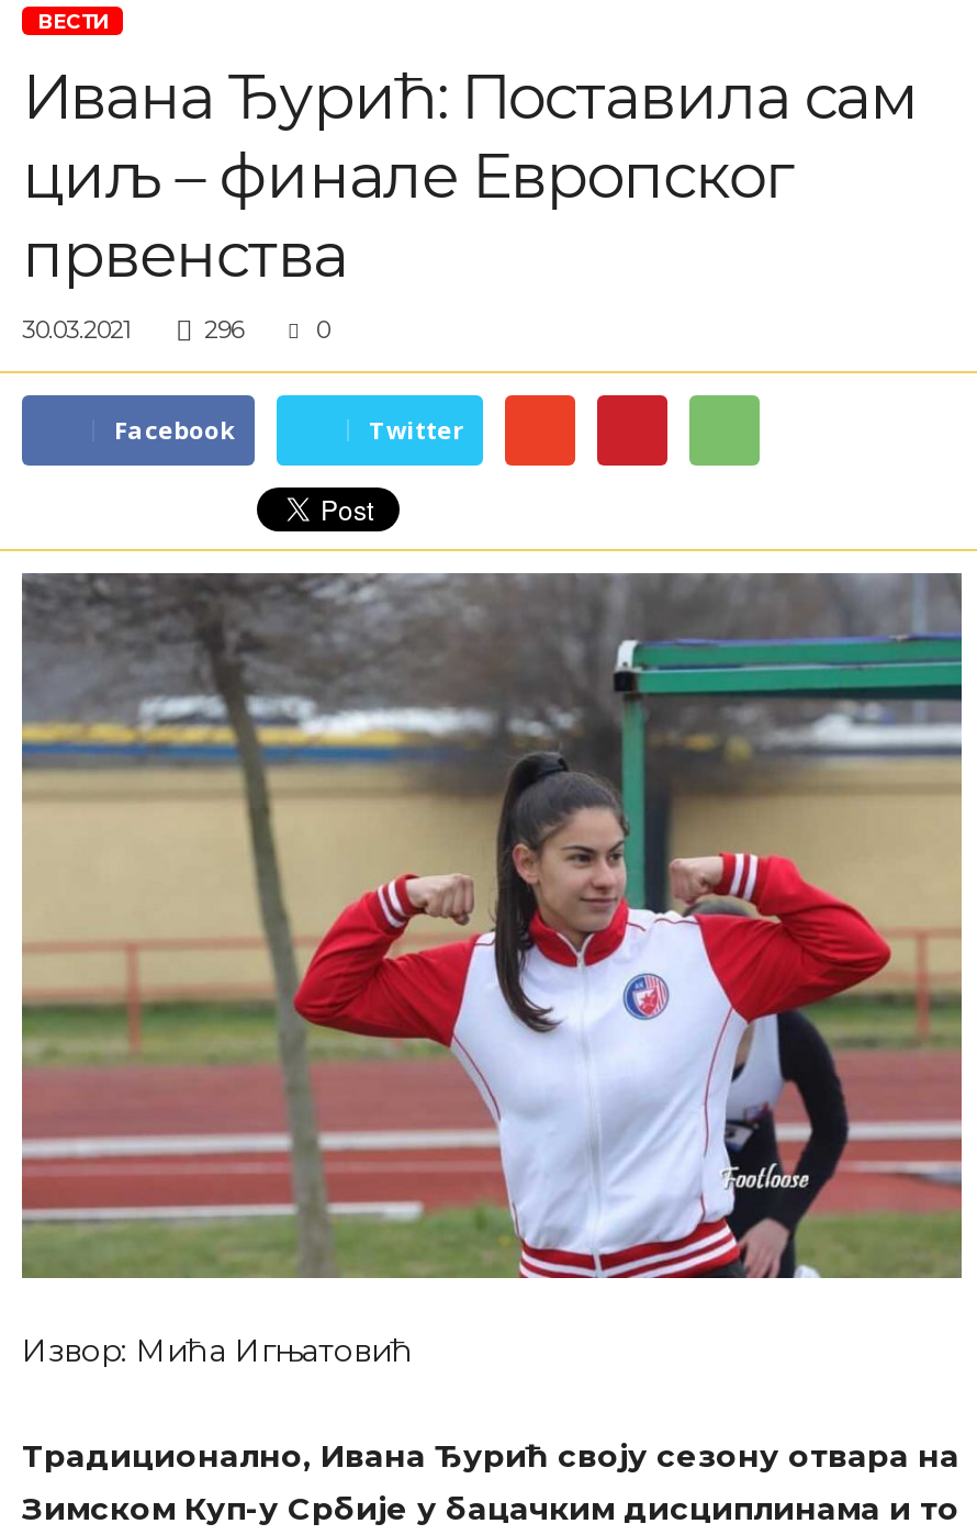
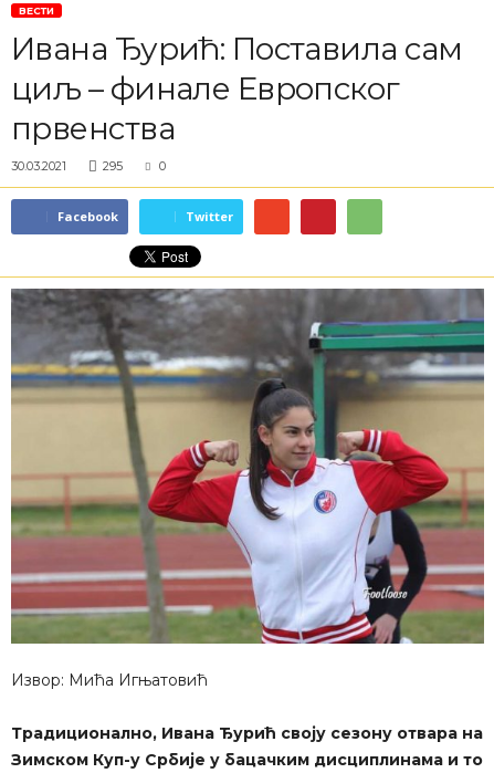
[204,314,244,345] 296 -> [103,158,123,174] 295

